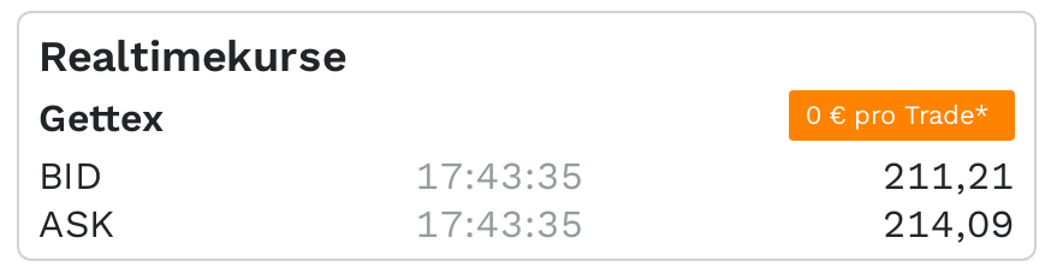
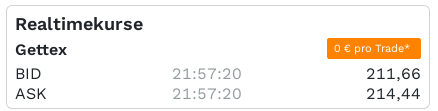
[416,153,584,199] 17:43:35 -> [172,64,242,83] 21:57:20
[883,153,1015,199] 211,21 -> [366,64,421,83] 211,66
[416,200,584,246] 17:43:35 -> [172,84,242,103] 21:57:20
[883,200,1015,246] 214,09 -> [366,84,421,103] 214,44

